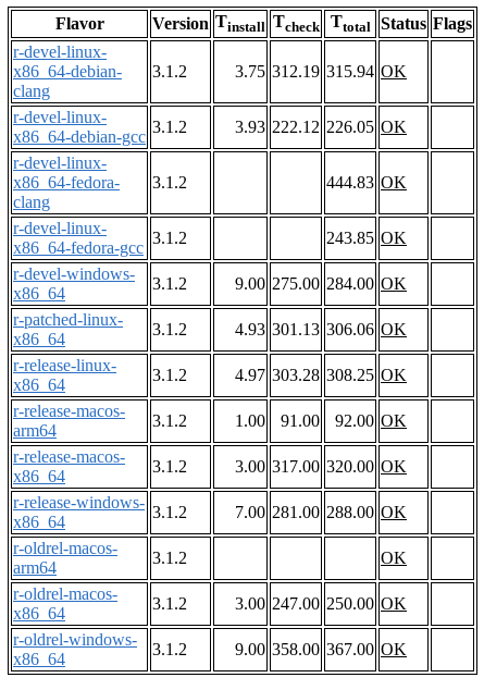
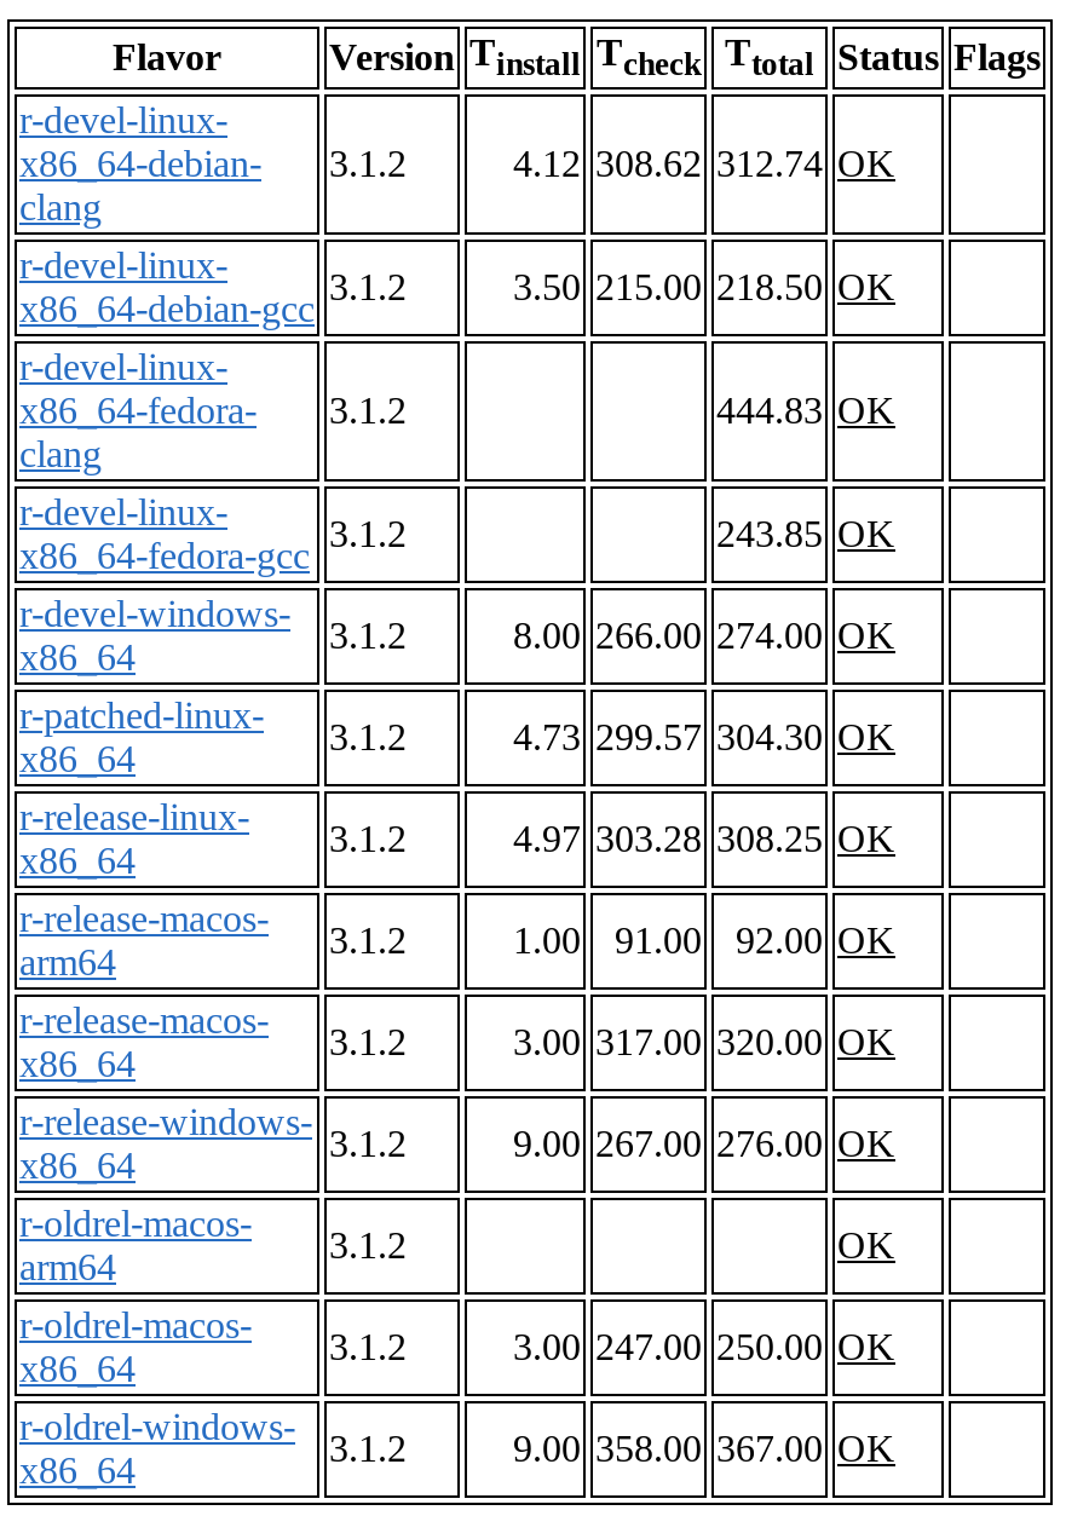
[235,62,407,81] 3.75 312.19 315.94 OK -> [513,143,895,185] 4.12 308.62 312.74 OK
[235,118,407,136] 3.93 222.12 226.05 OK -> [513,267,895,308] 3.50 215.00 218.50 OK
[235,275,407,293] 9.00 275.00 284.00 OK -> [513,615,895,656] 8.00 266.00 274.00 OK
[235,320,407,339] 4.93 301.13 306.06 OK -> [513,717,895,758] 4.73 299.57 304.30 OK
[235,503,407,522] 7.00 281.00 288.00 OK -> [513,1124,895,1165] 9.00 267.00 276.00 OK

